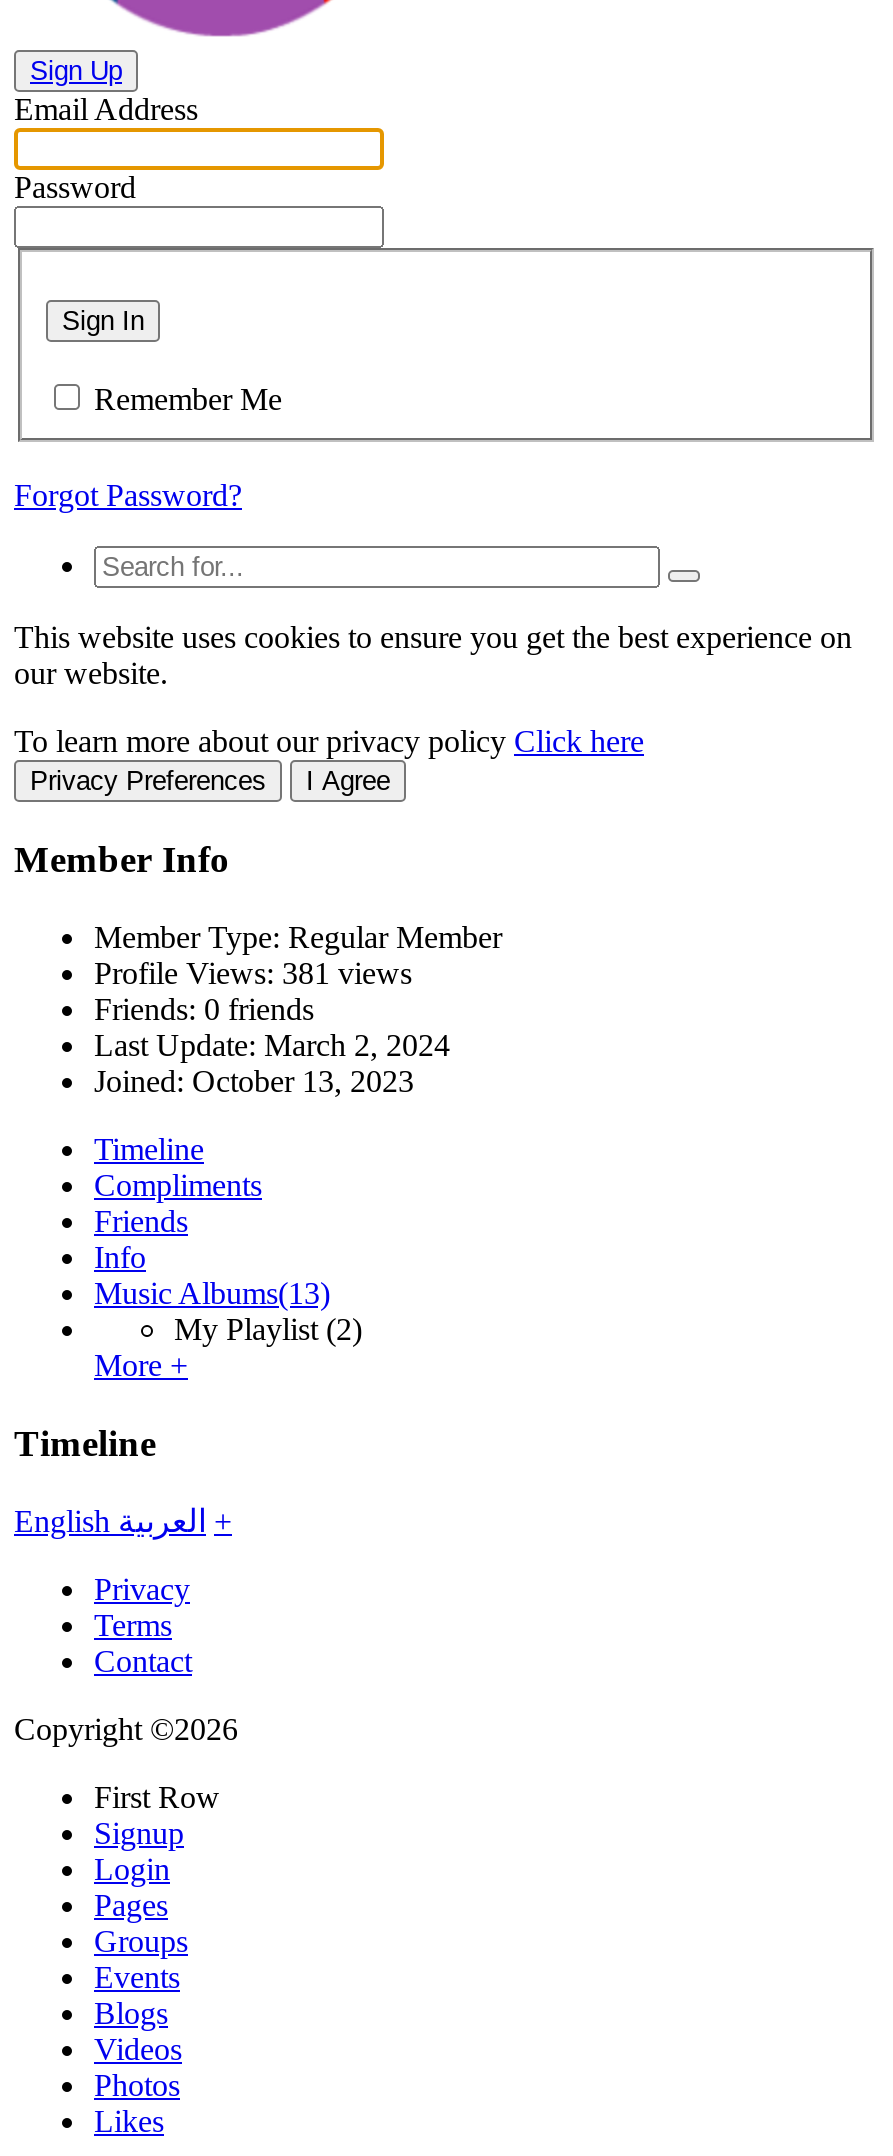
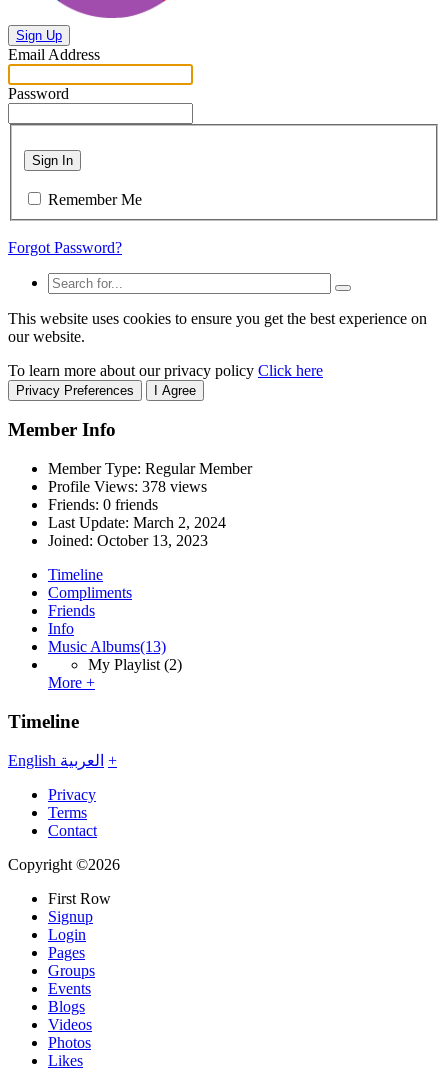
[94,956,412,990] Profile Views: 381 views -> [48,478,207,495] Profile Views: 378 views

